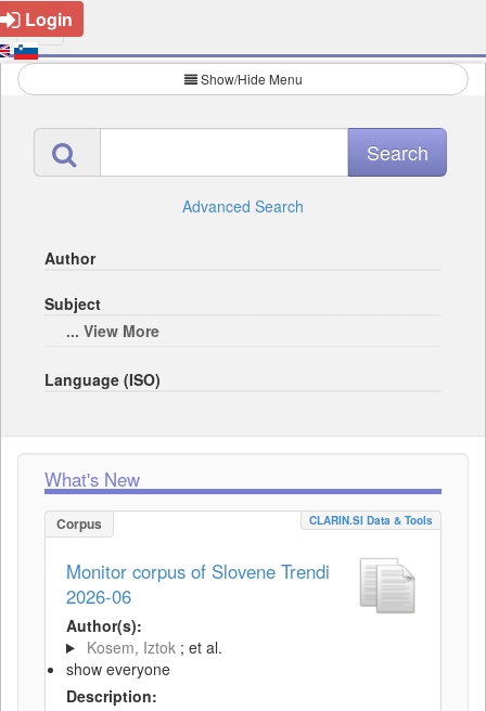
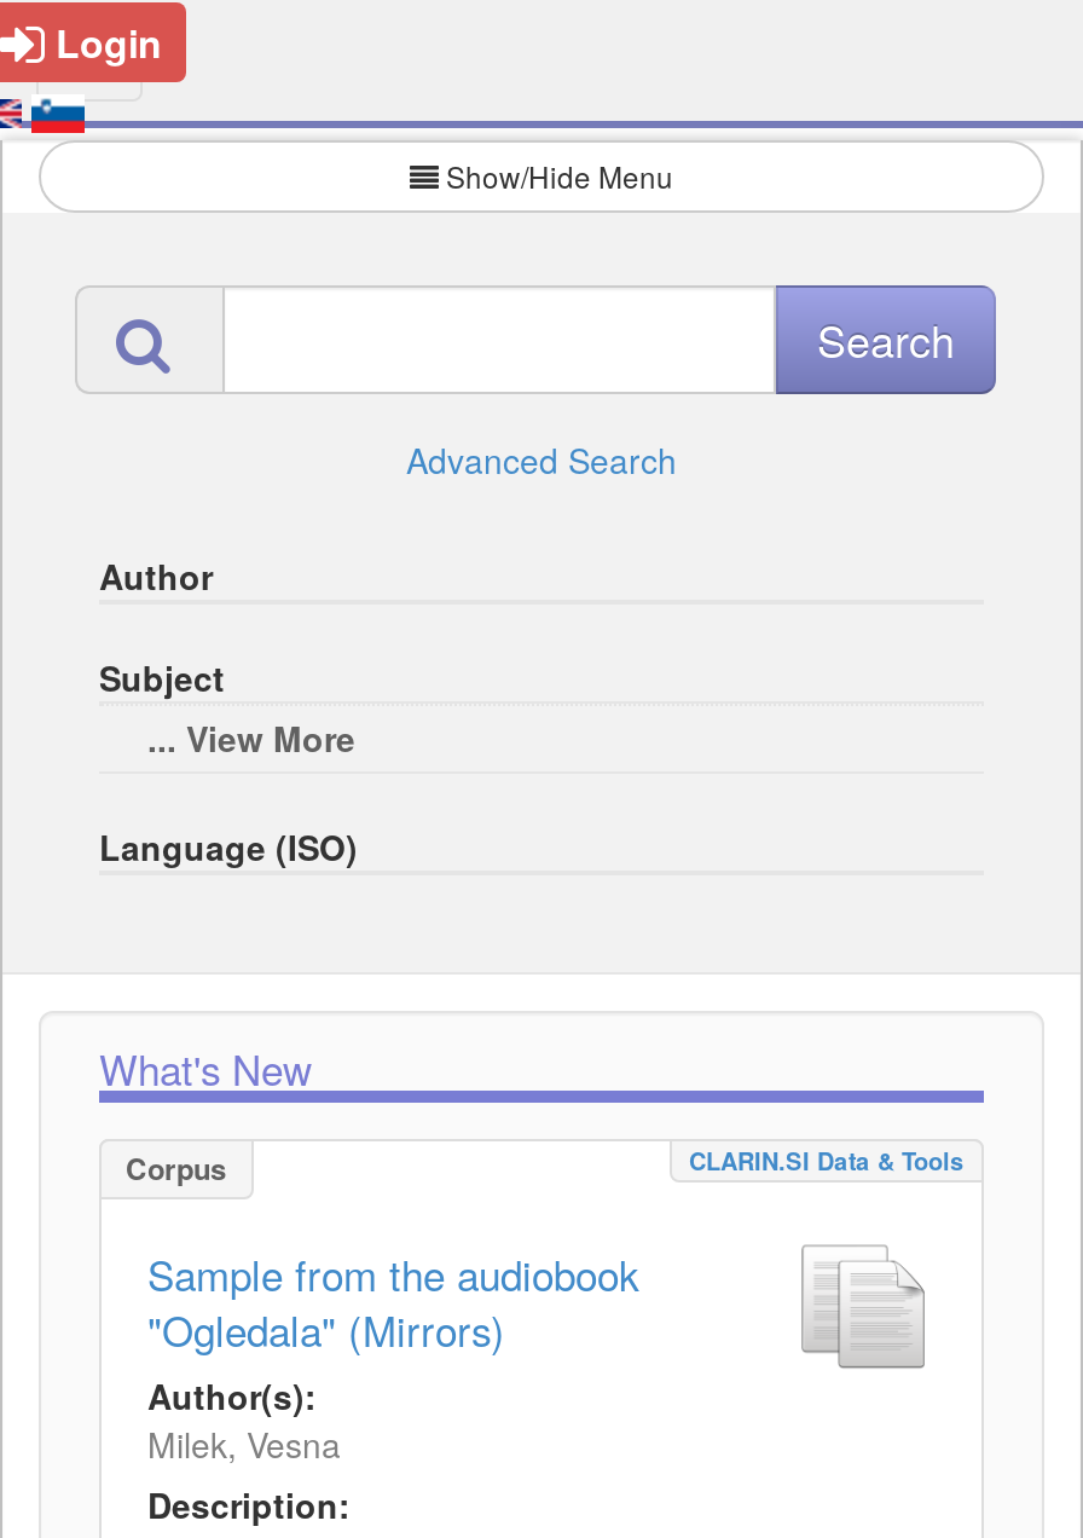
[66,558,330,609] Monitor corpus of Slovene Trendi | 2026-06 -> [147,1245,638,1359] Sample from the audiobook | "Ogledala" (Mirrors)
[66,636,222,680] Kosem, Iztok ; et al. | show everyone -> [147,1420,341,1468] Milek, Vesna

